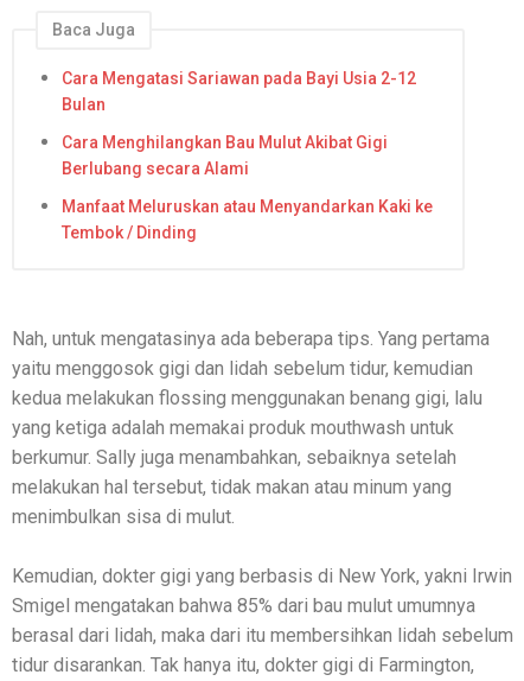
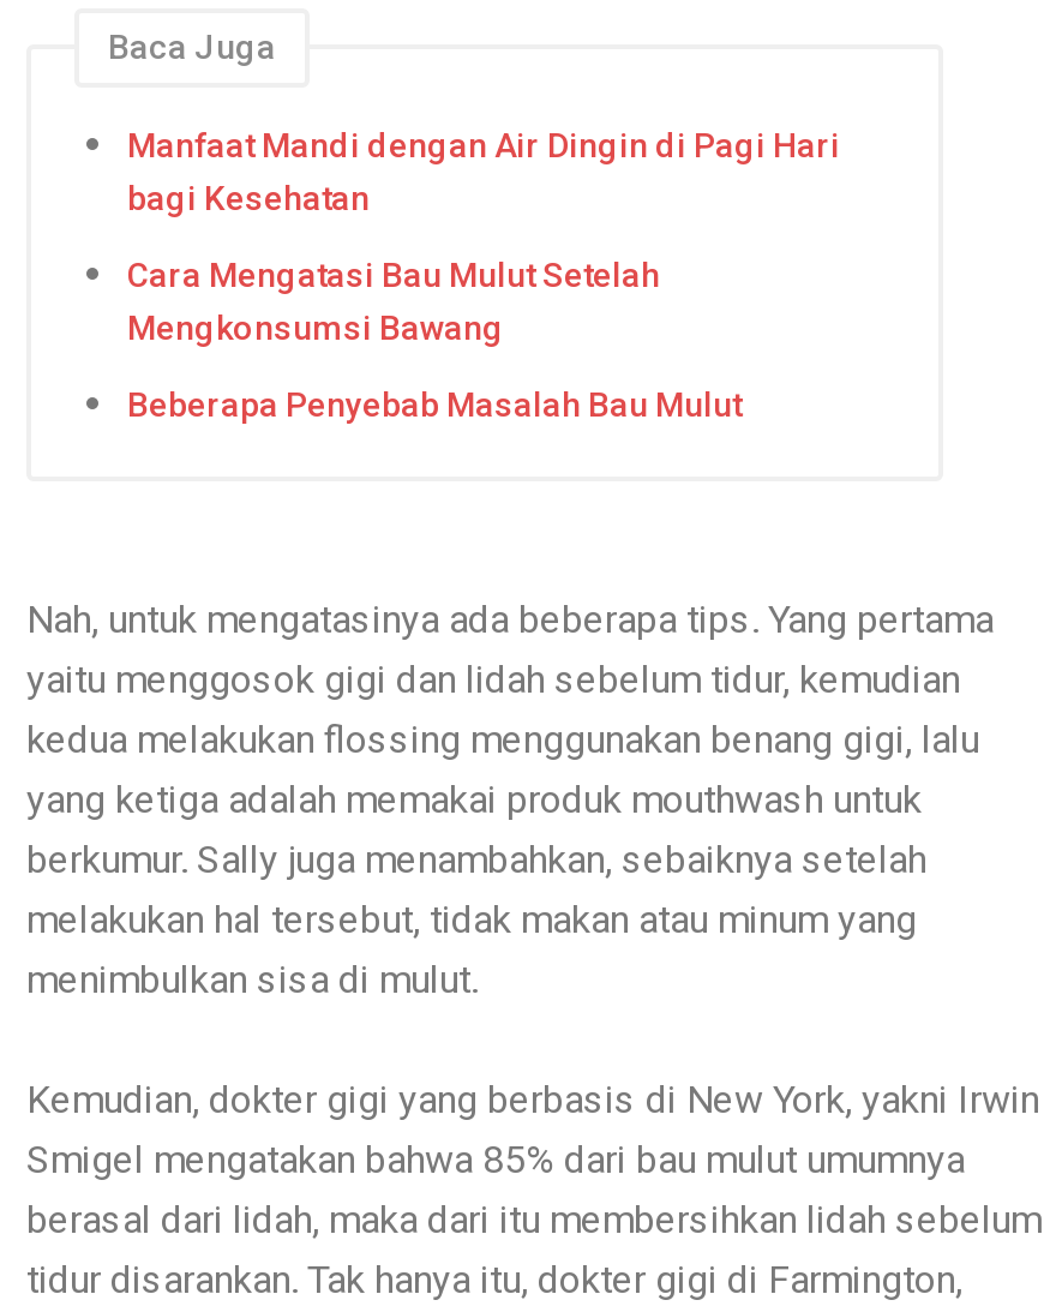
[62,69,416,114] Cara Mengatasi Sariawan pada Bayi Usia 2-12 | Bulan -> [127,127,840,218] Manfaat Mandi dengan Air Dingin di Pagi Hari | bagi Kesehatan
[62,133,388,178] Cara Menghilangkan Bau Mulut Akibat Gigi | Berlubang secara Alami -> [127,256,660,347] Cara Mengatasi Bau Mulut Setelah | Mengkonsumsi Bawang
[62,196,433,242] Manfaat Meluruskan atau Menyandarkan Kaki ke | Tembok / Dinding -> [127,384,742,423] Beberapa Penyebab Masalah Bau Mulut

